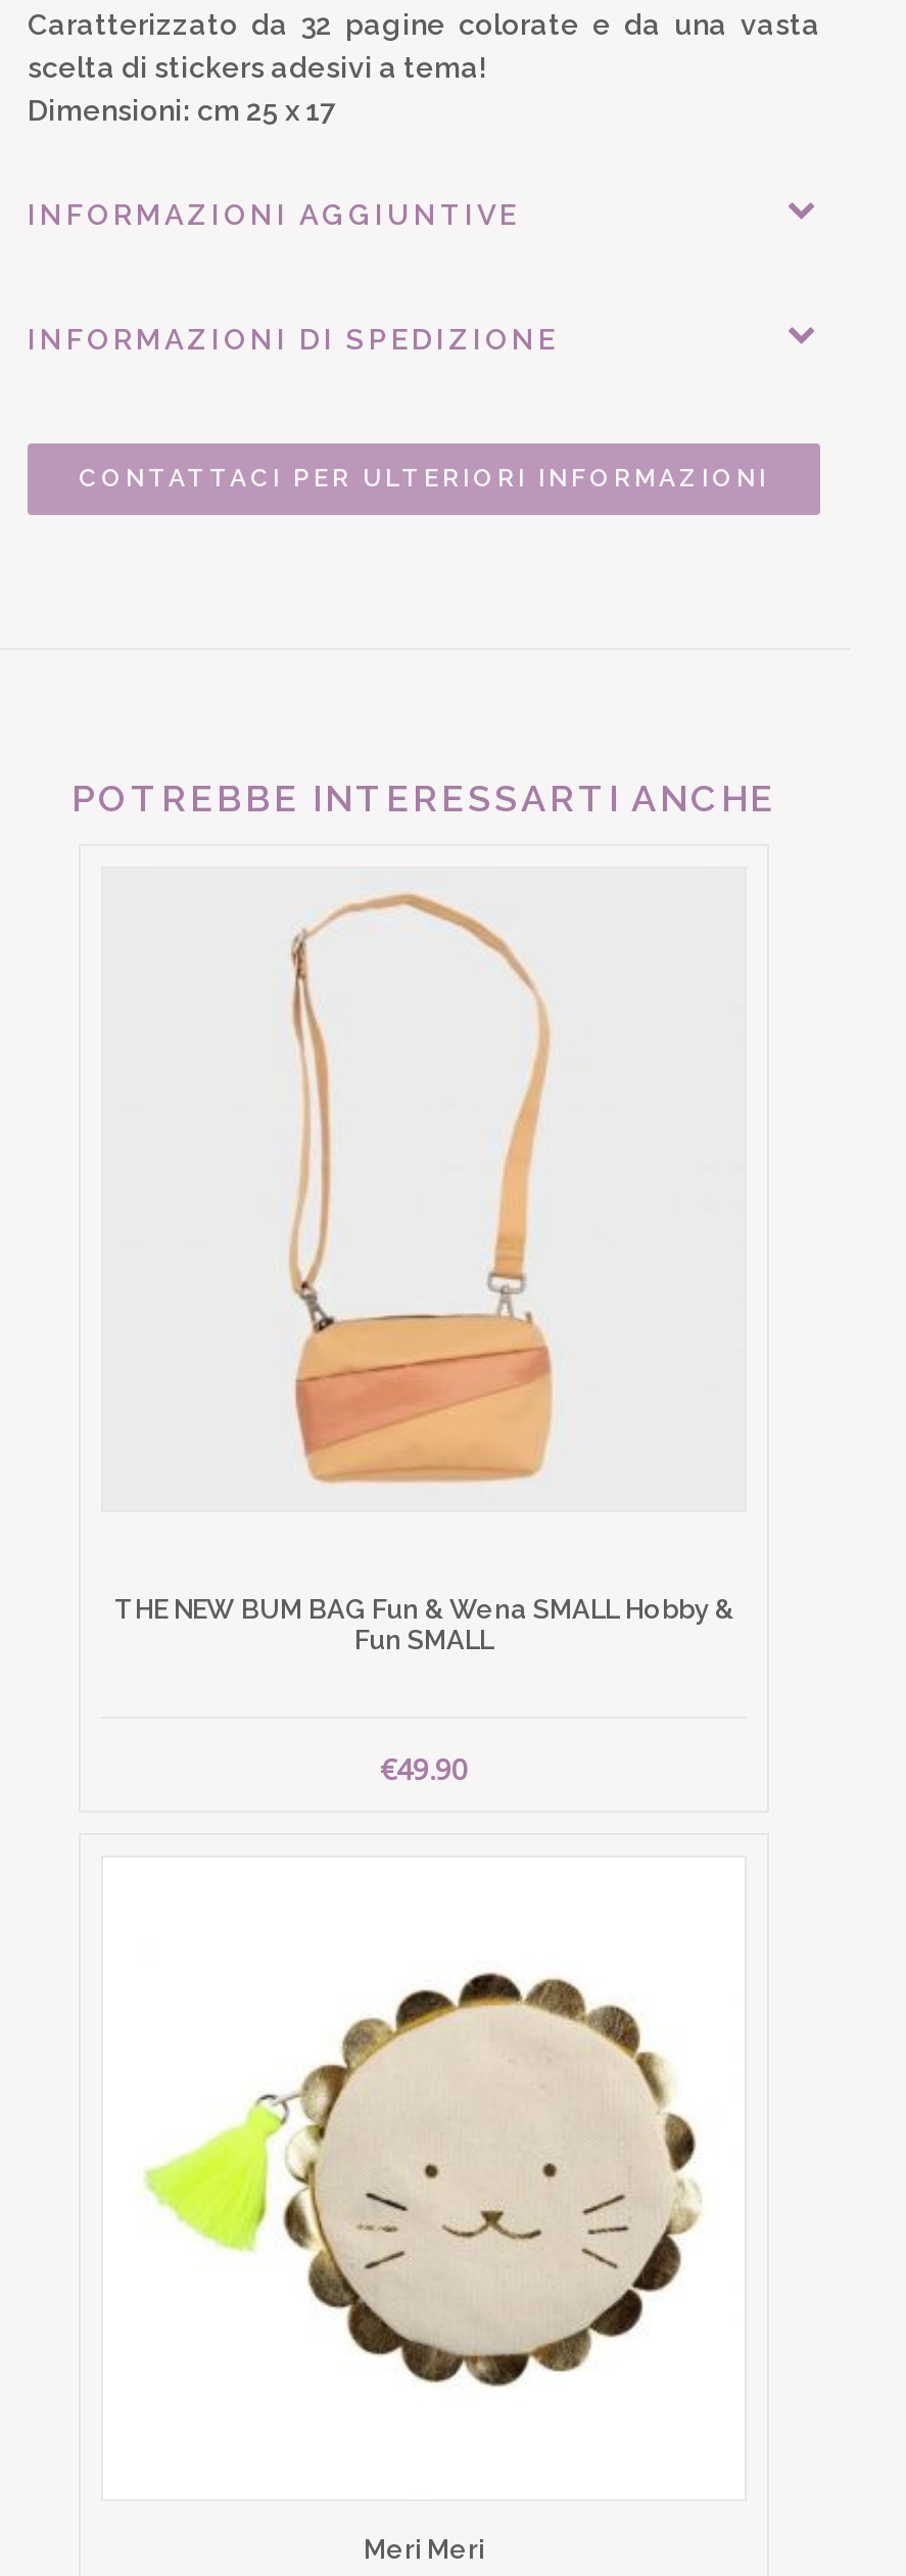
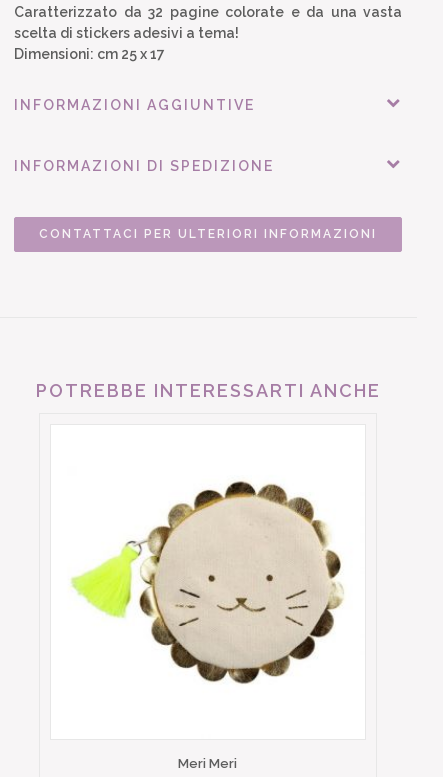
[273,889,583,1498] [image] -> none
[114,1594,733,1788] THE NEW BUM BAG Fun & Wena SMALL Hobby & | Fun SMALL | €49.90 -> none

